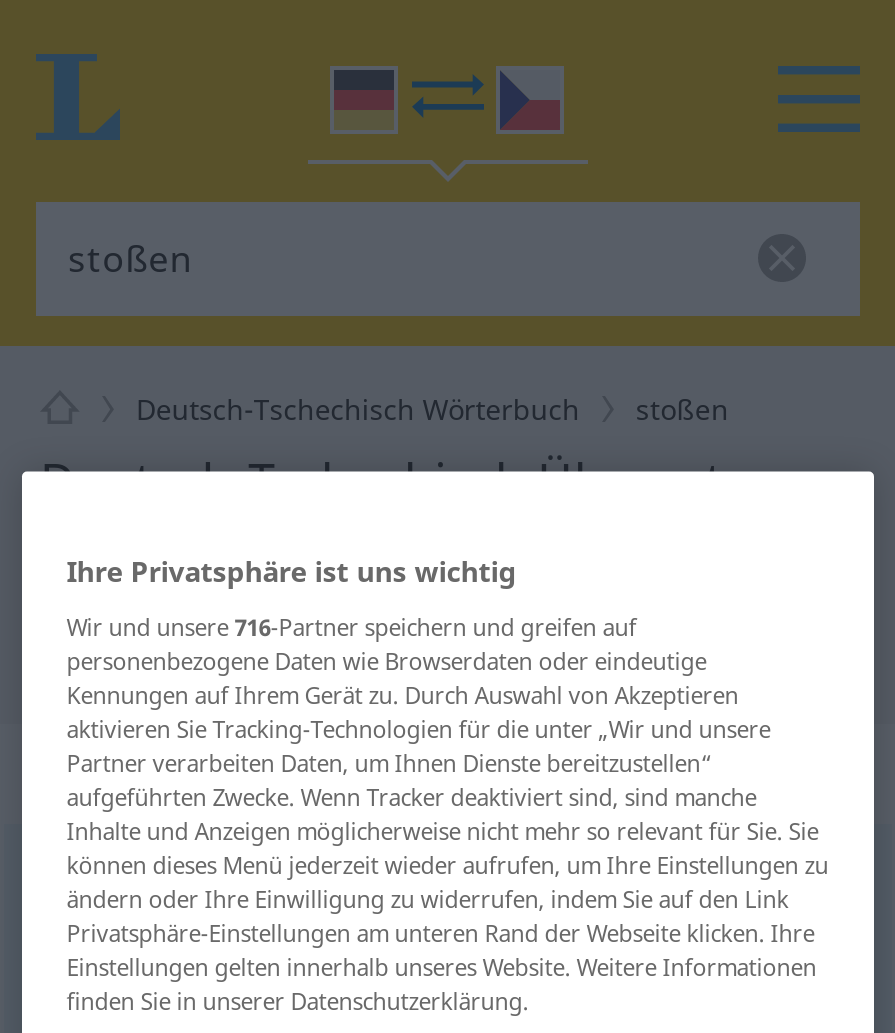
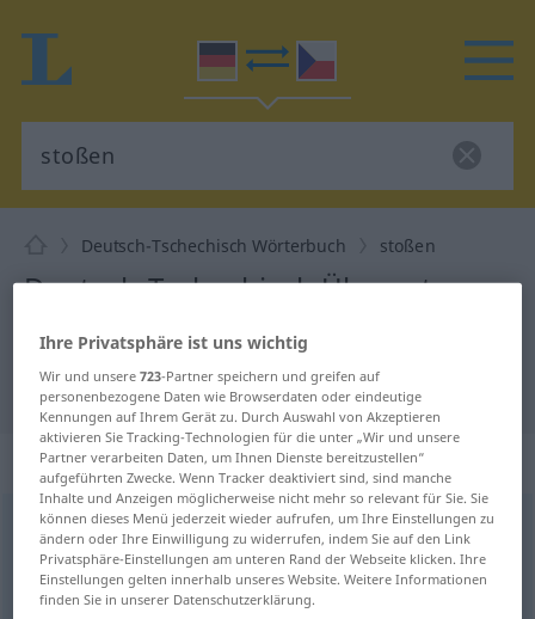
[66,612,636,642] Wir und unsere 716-Partner speichern und greifen auf -> [40,367,380,385] Wir und unsere 723-Partner speichern und greifen auf

